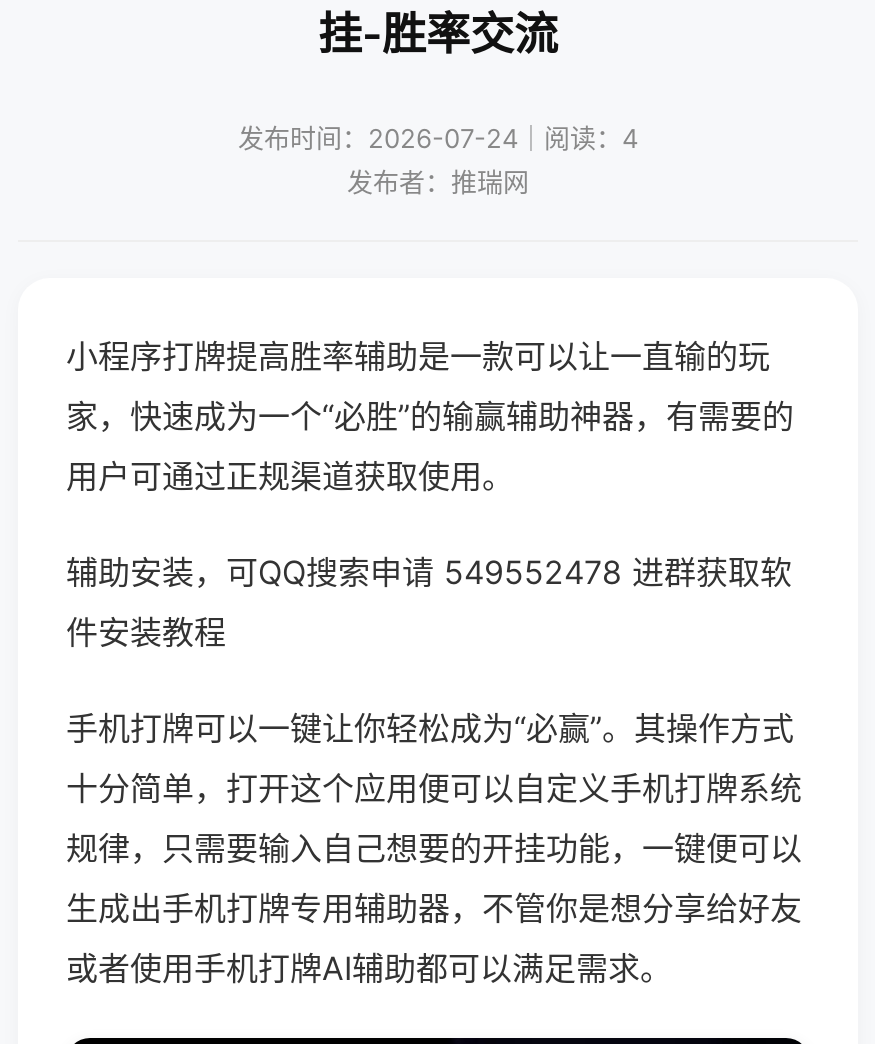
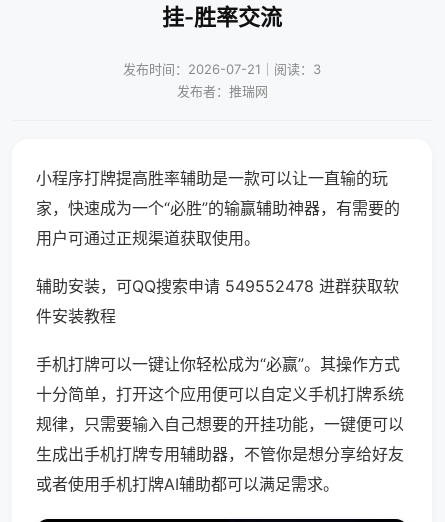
[238,122,638,154] 发布时间：2026-07-24｜阅读：4 -> [123,61,321,77] 发布时间：2026-07-21｜阅读：3

